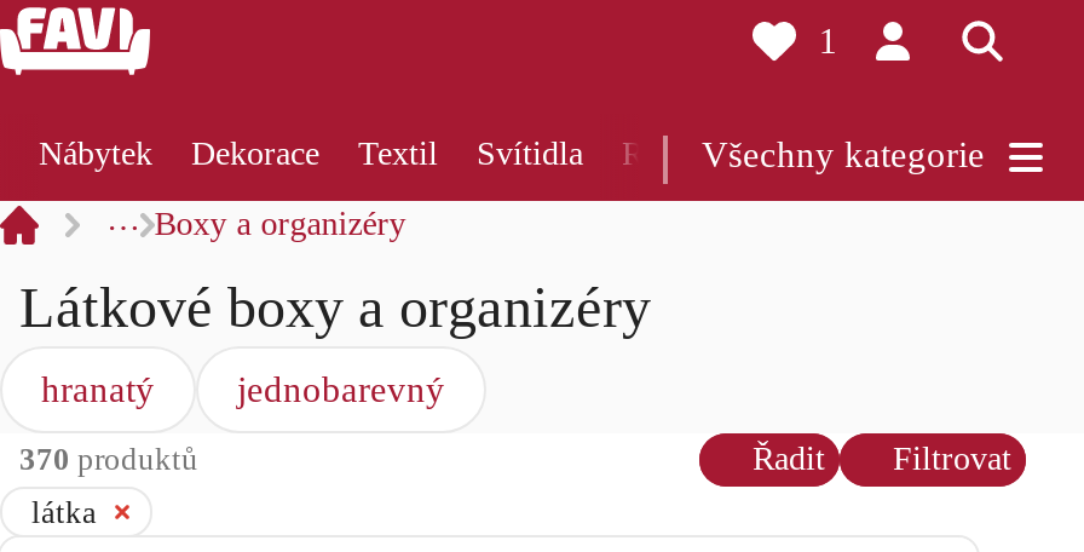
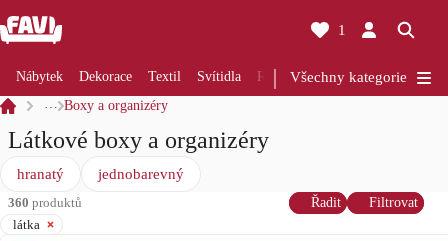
[19,441,198,477] 370 produktů -> [8,195,82,210] 360 produktů

